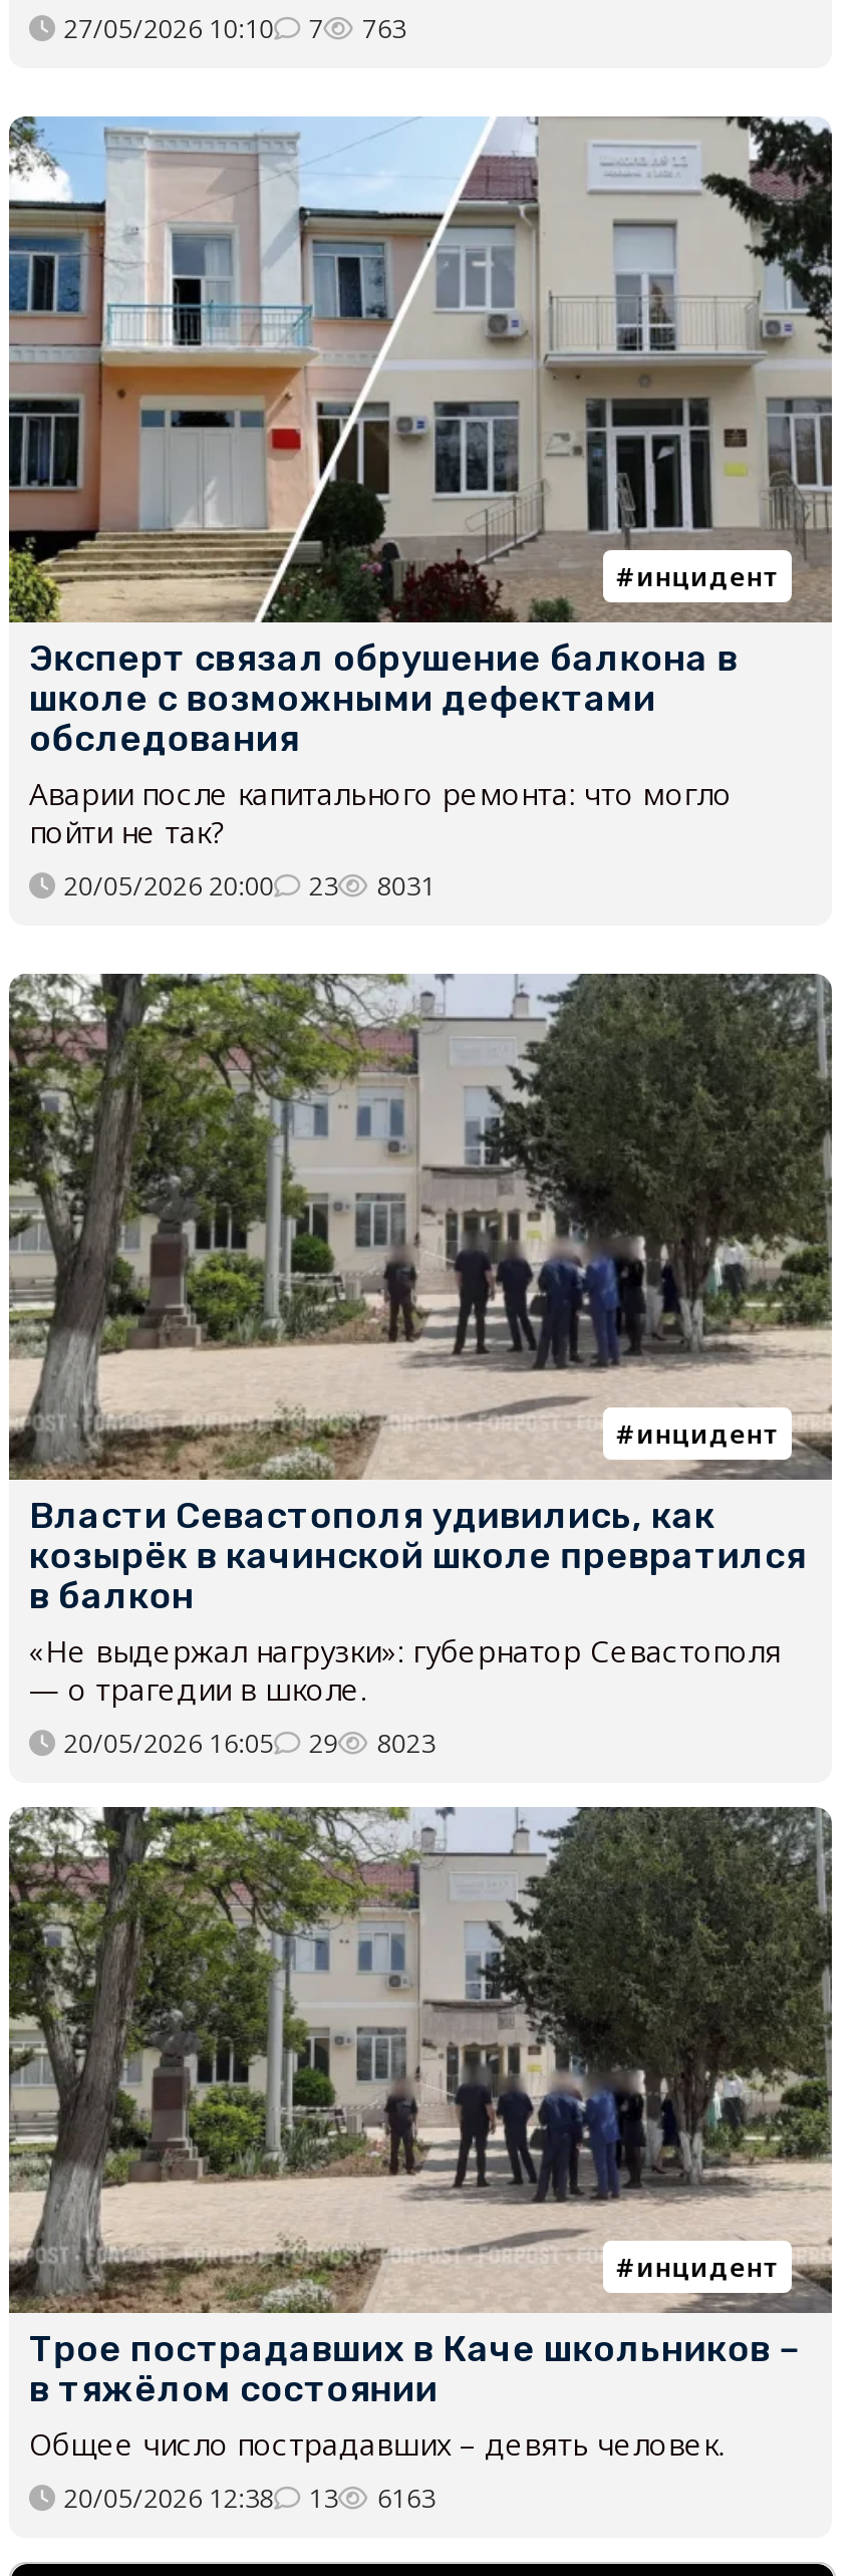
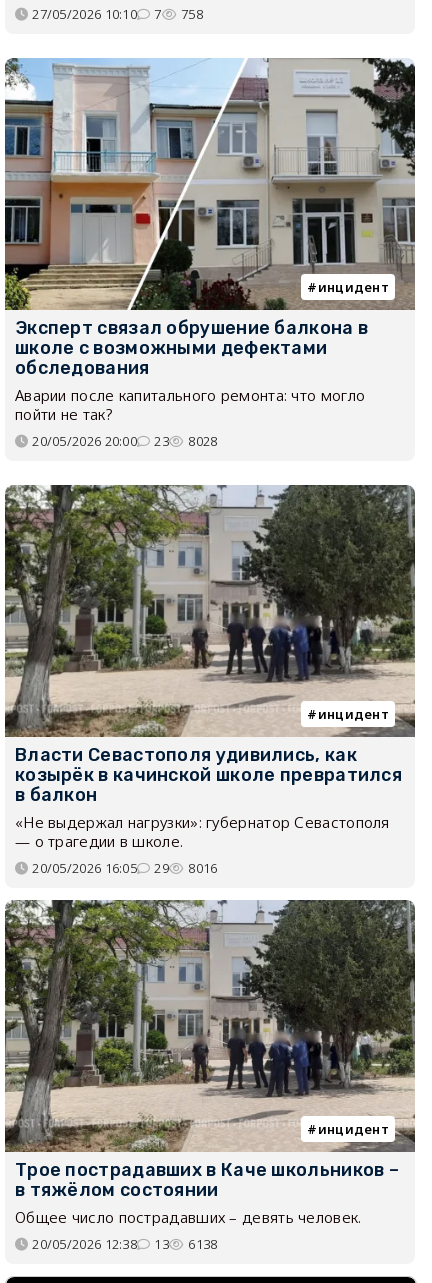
[64,9,406,46] 27/05/2026 10:10 7 763 -> [32,5,203,23] 27/05/2026 10:10 7 758
[64,867,436,903] 20/05/2026 20:00 23 8031 -> [32,432,217,450] 20/05/2026 20:00 23 8028
[64,1724,436,1760] 20/05/2026 16:05 29 8023 -> [32,859,217,877] 20/05/2026 16:05 29 8016
[64,2479,436,2515] 20/05/2026 12:38 13 6163 -> [32,1235,217,1253] 20/05/2026 12:38 13 6138

